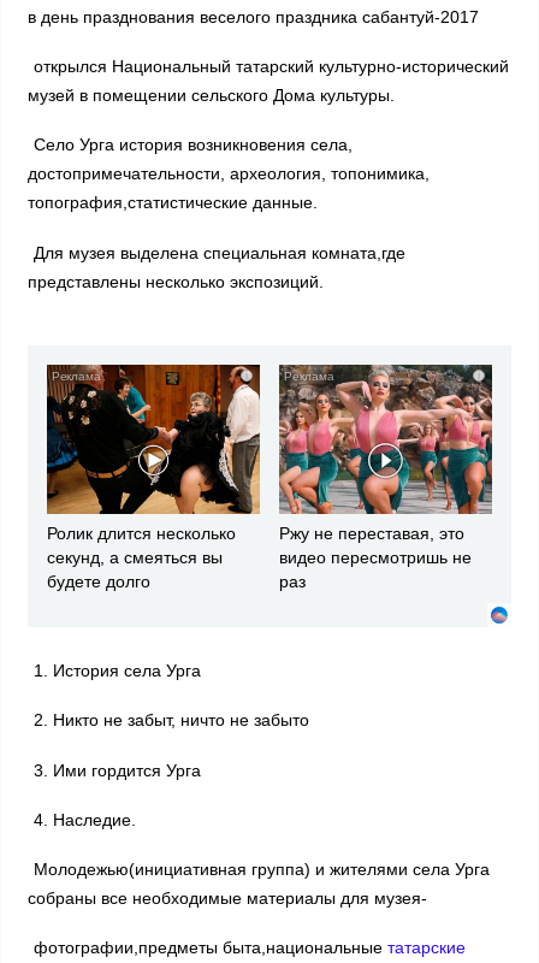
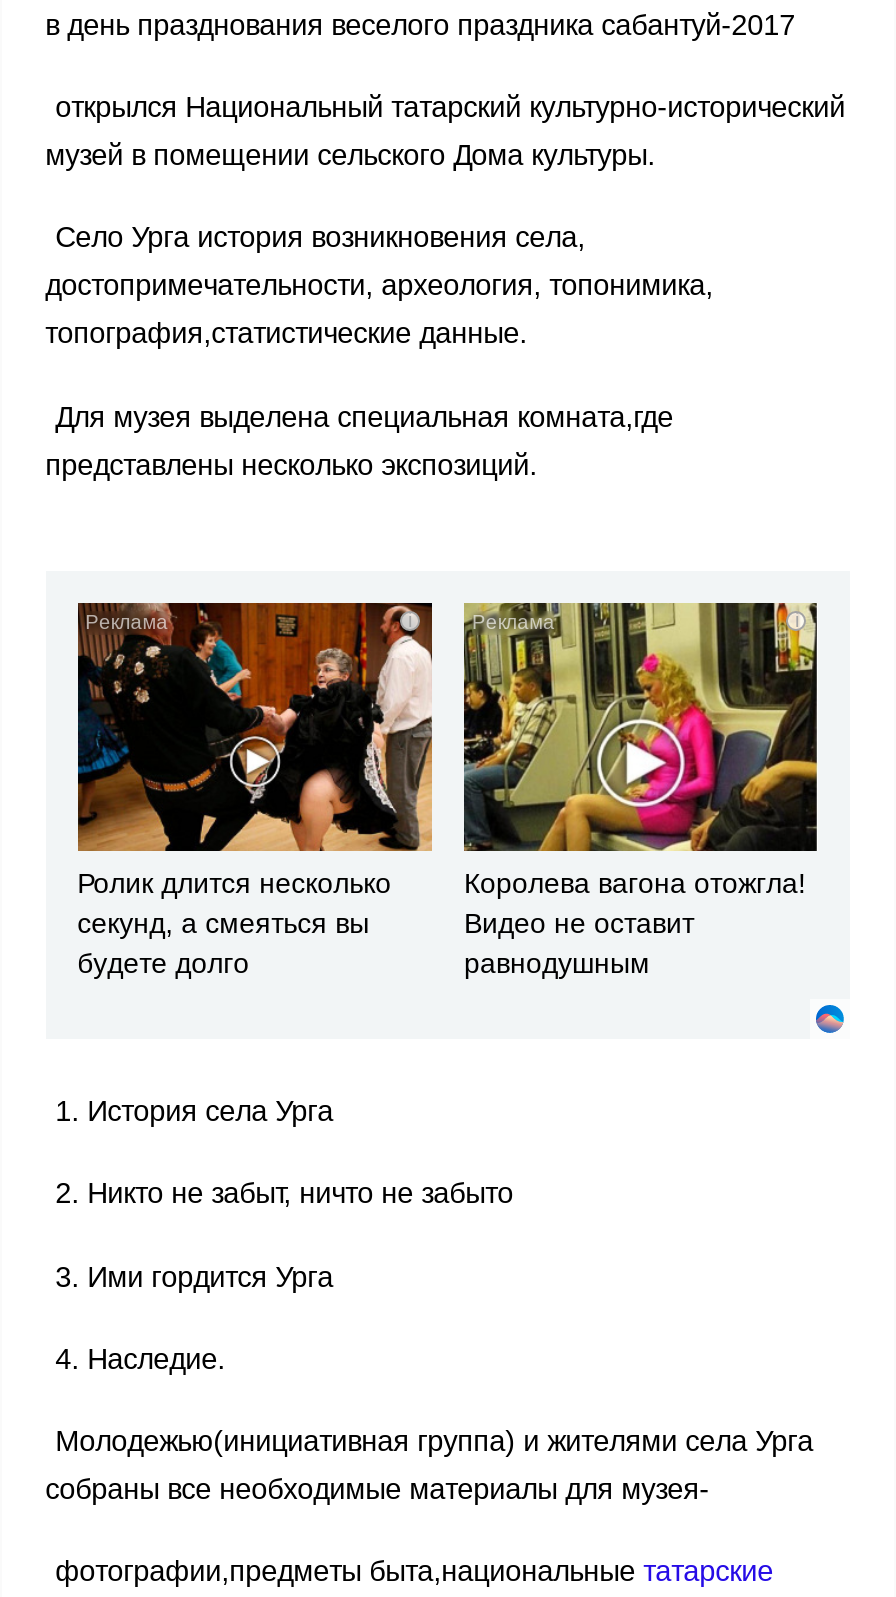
[278,364,493,591] [image] | Ржу не переставая, это | видео пересмотришь не | раз -> [462,601,818,979] [image] | Королева вагона отожгла! | Видео не оставит | равнодушным

